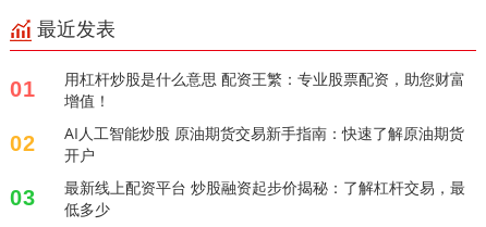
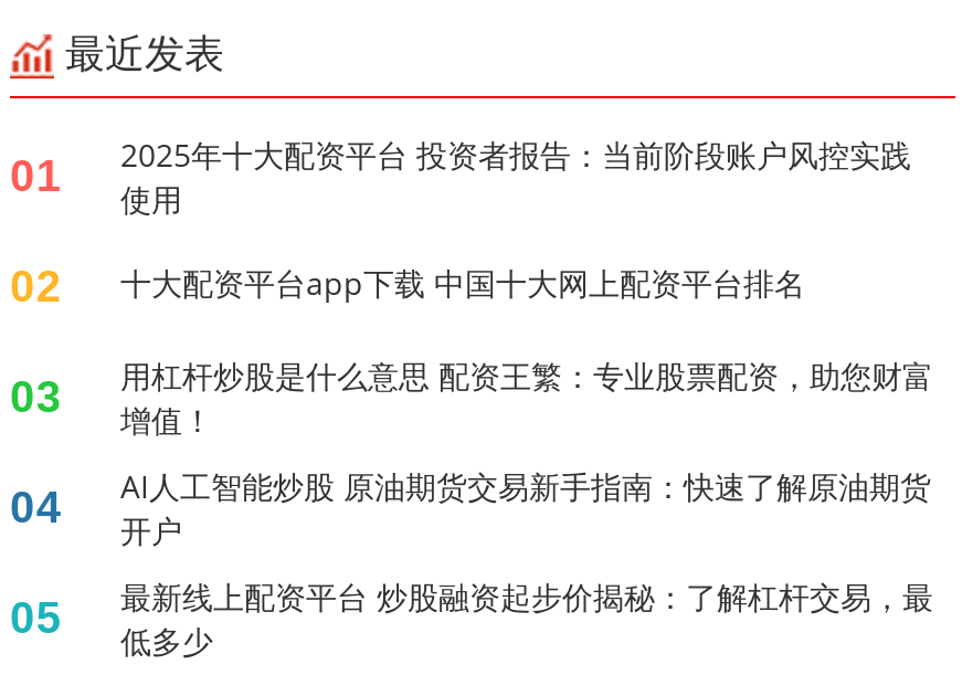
none -> [10,133,911,420] 2025年十大配资平台 投资者报告：当前阶段账户风控实践 | 使用 | 02 | 十大配资平台app下载 中国十大网上配资平台排名 | 03
[10,122,464,165] 02 AI人工智能炒股 原油期货交易新手指南：快速了解原油期货 开户 -> [10,464,931,550] 04 AI人工智能炒股 原油期货交易新手指南：快速了解原油期货 开户
[10,177,465,219] 03 最新线上配资平台 炒股融资起步价揭秘：了解杠杆交易，最 低多少 -> [10,575,933,661] 05 最新线上配资平台 炒股融资起步价揭秘：了解杠杆交易，最 低多少

